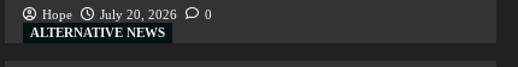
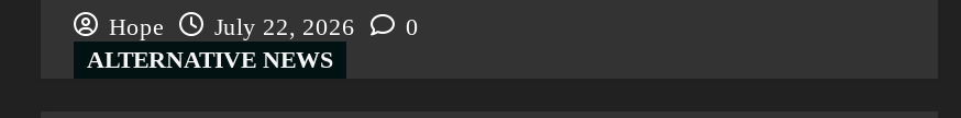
[42,7,212,21] Hope July 20, 2026 0 -> [109,12,419,39] Hope July 22, 2026 0

